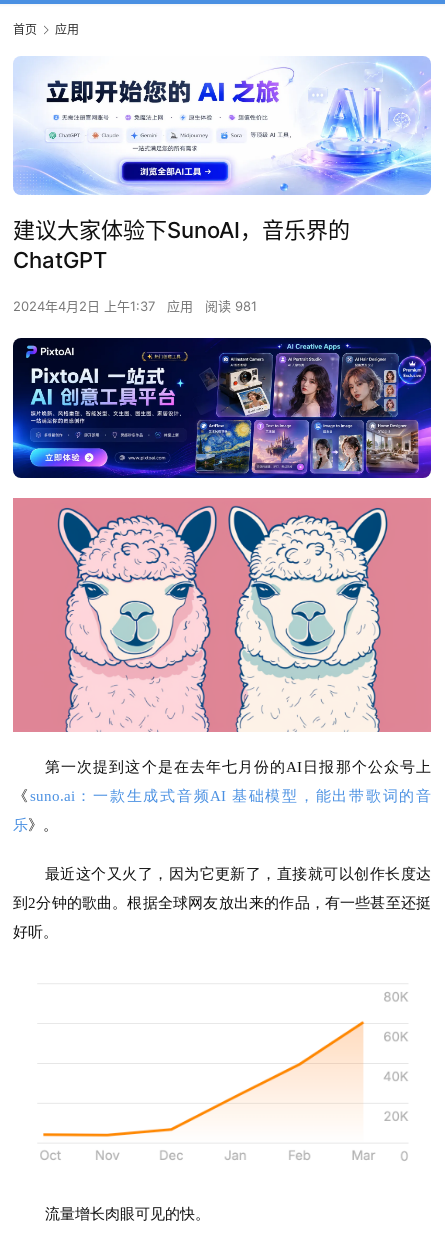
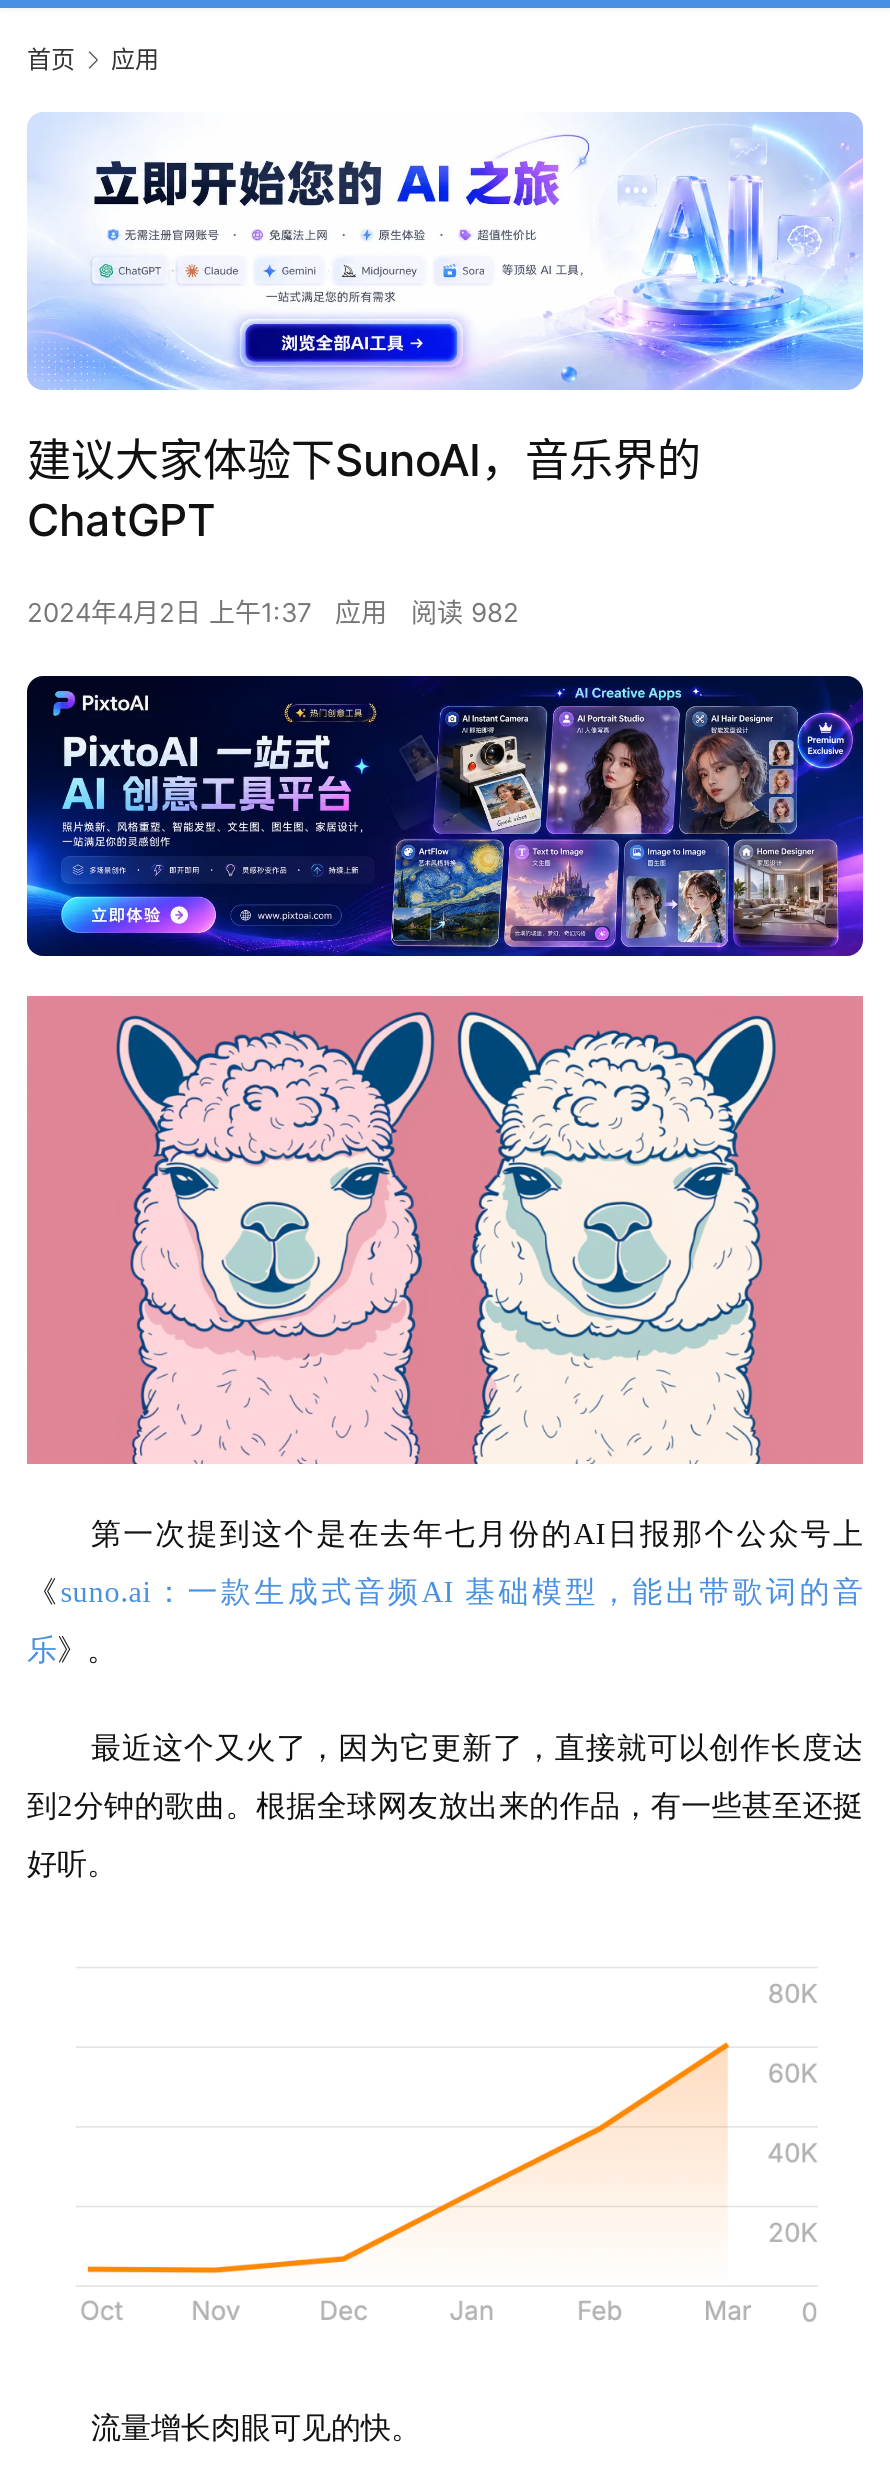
[13,298,257,314] 2024年4月2日 上午1:37 应用 阅读 981 -> [27,597,519,629] 2024年4月2日 上午1:37 应用 阅读 982

